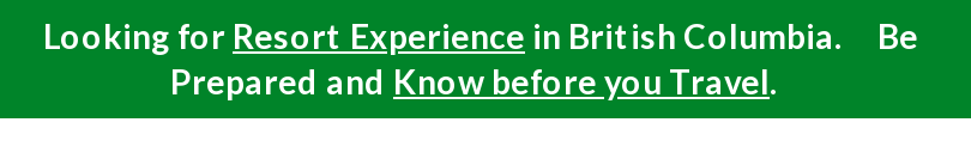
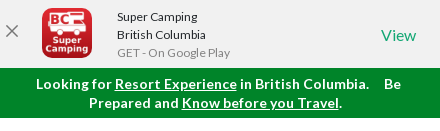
none -> [117,9,230,60] Super Camping | British Columbia | GET - On Google Play
none -> [381,25,416,44] View

